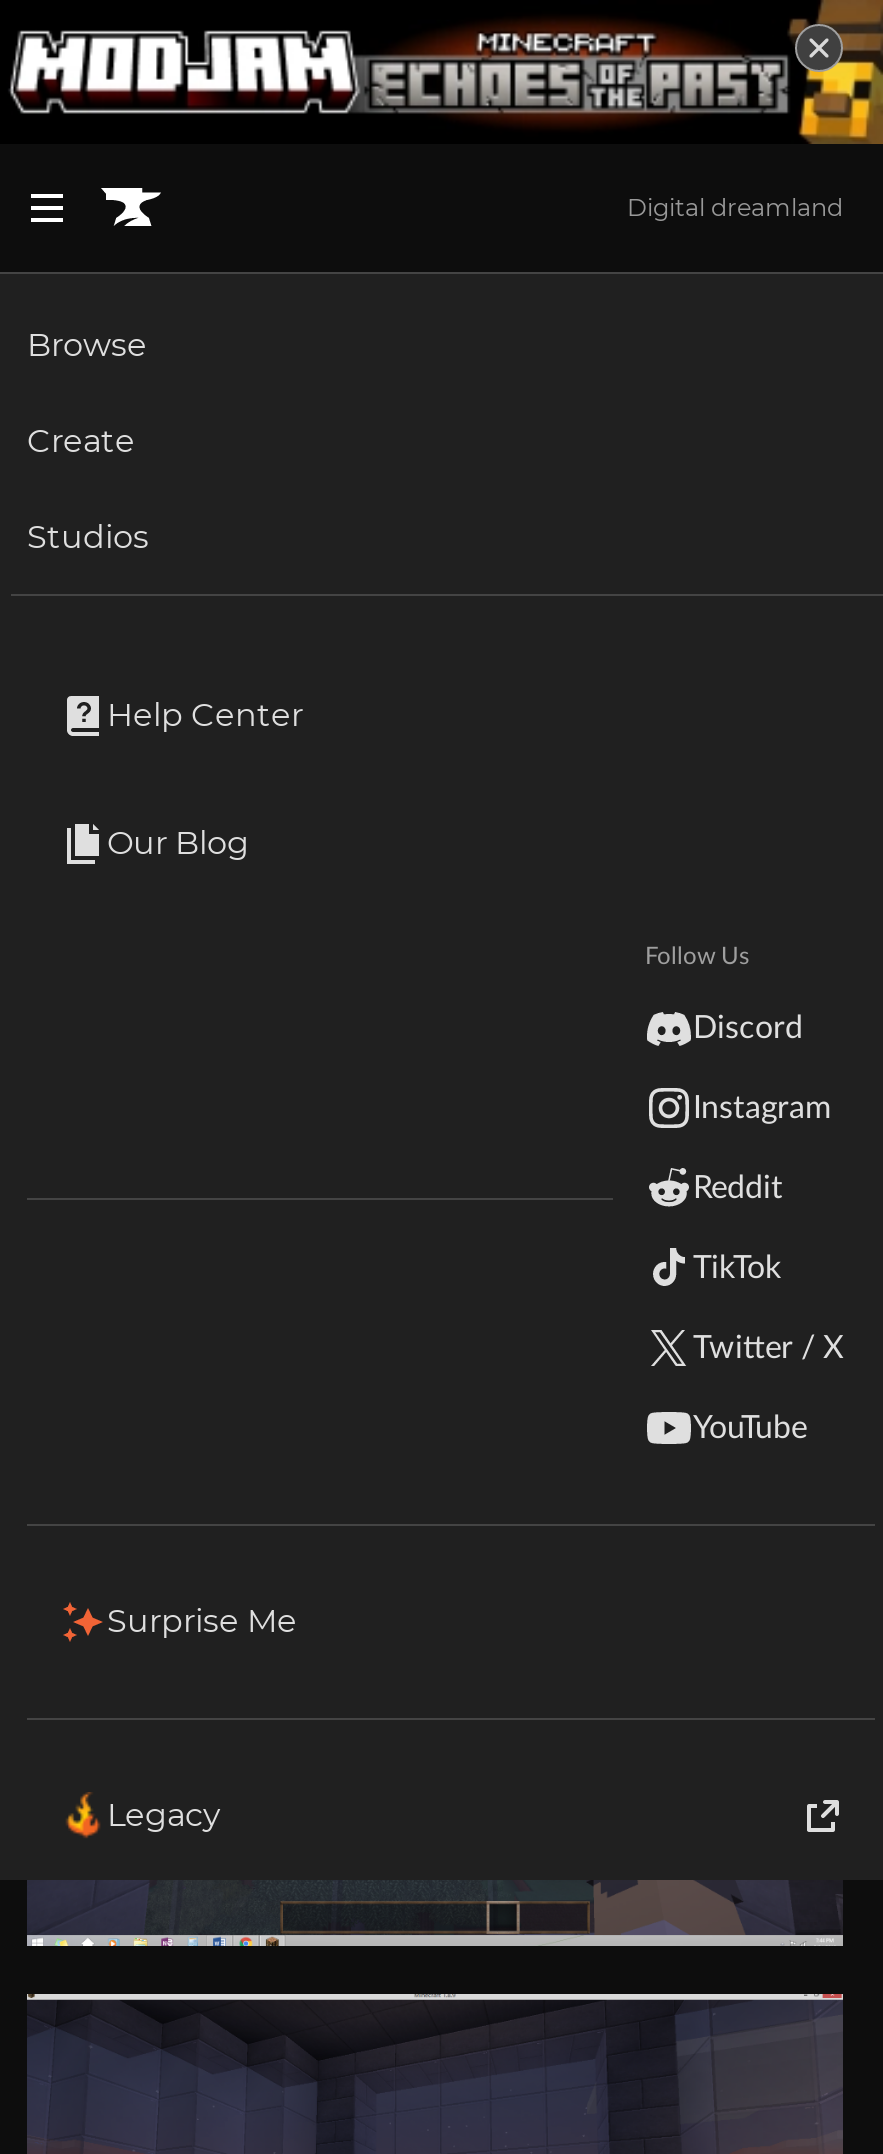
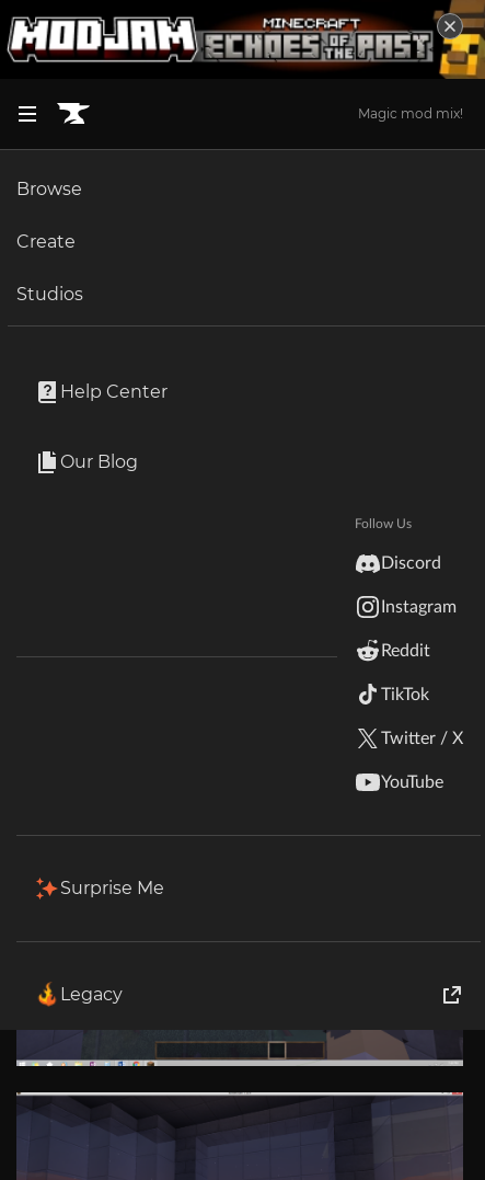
[627,191,843,221] Digital dreamland -> [358,105,463,121] Magic mod mix!

